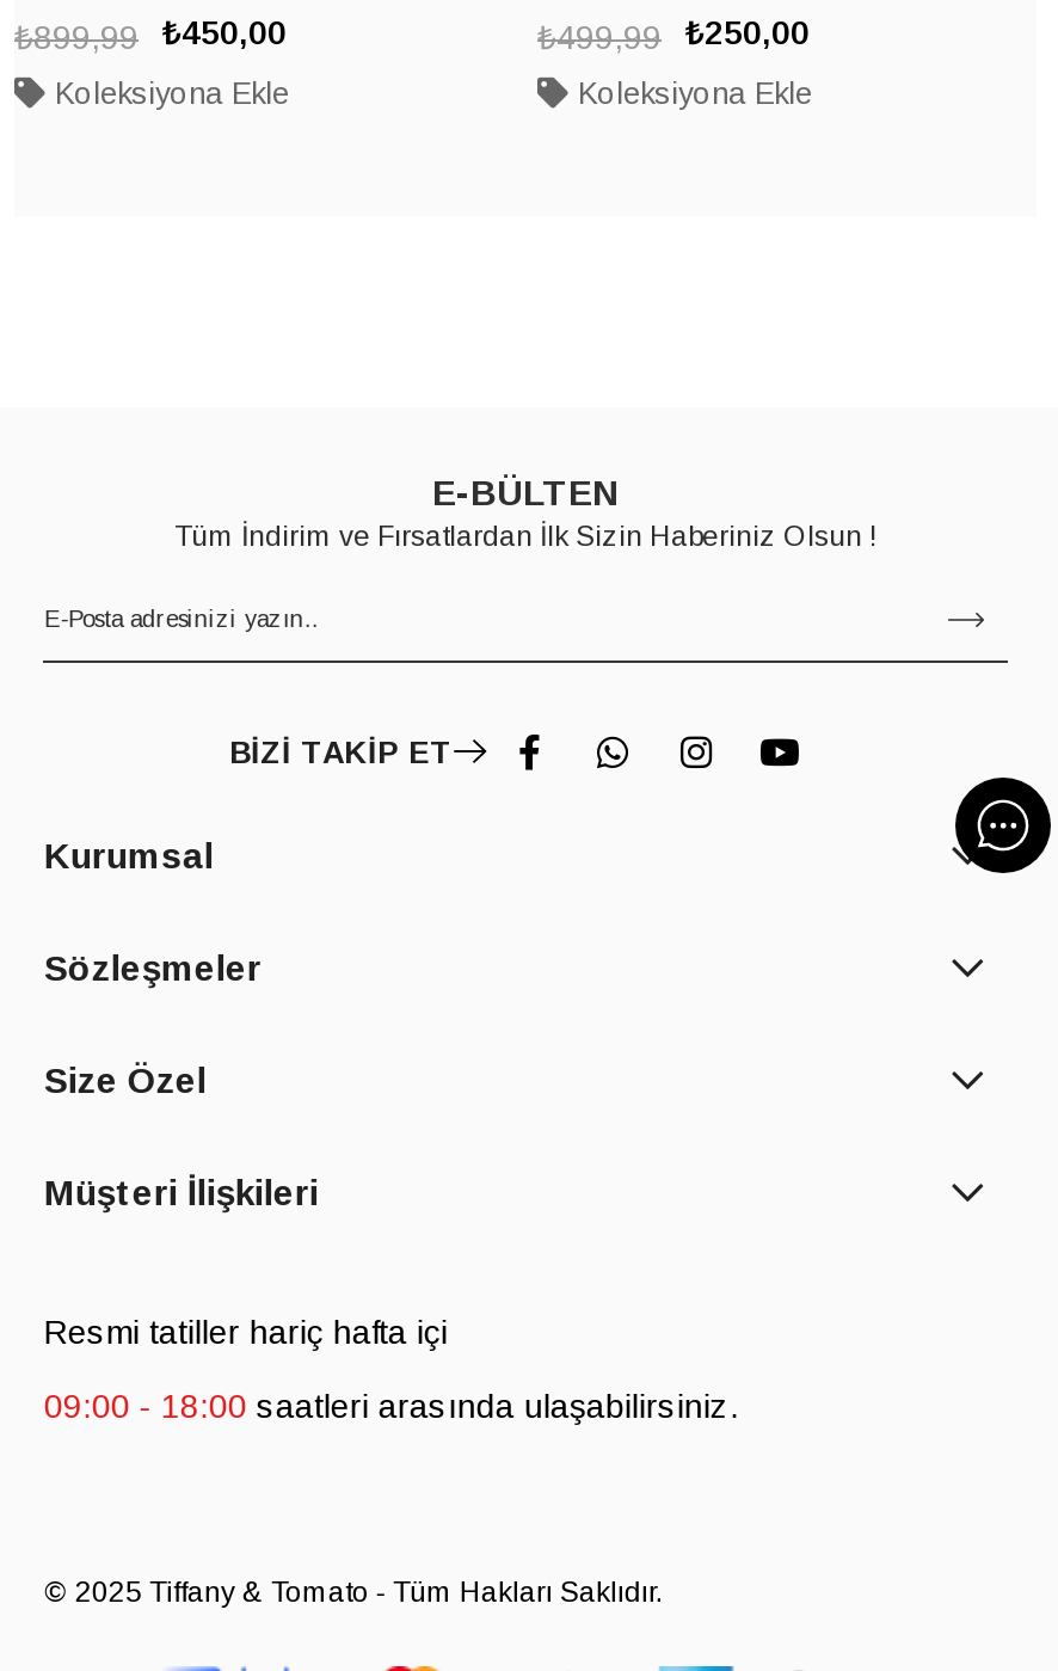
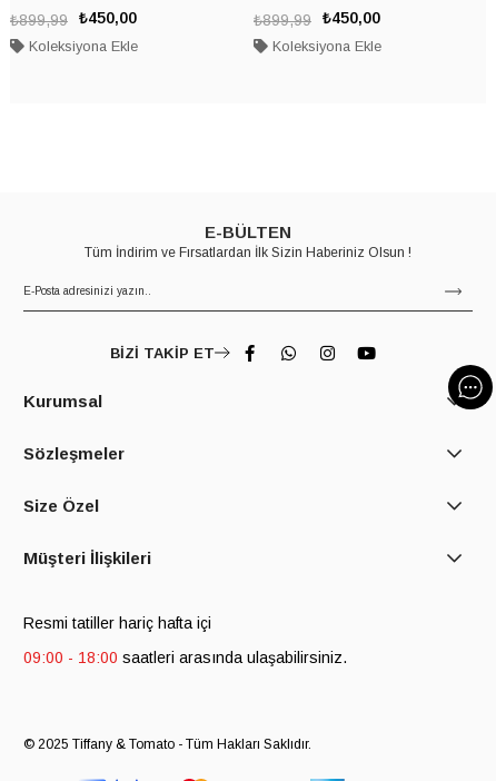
[537,17,662,56] ₺499,99 -> [254,11,311,29] ₺899,99
[685,13,810,51] ₺250,00 -> [323,9,380,26] ₺450,00

